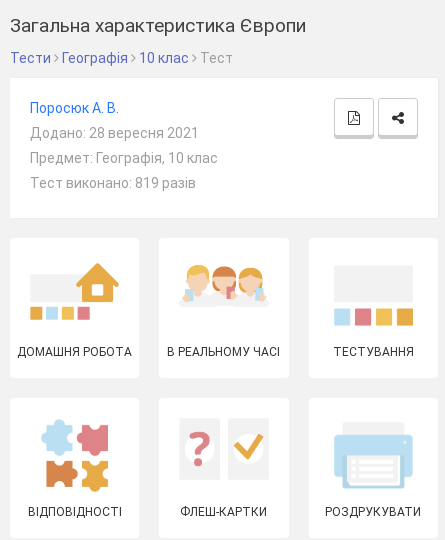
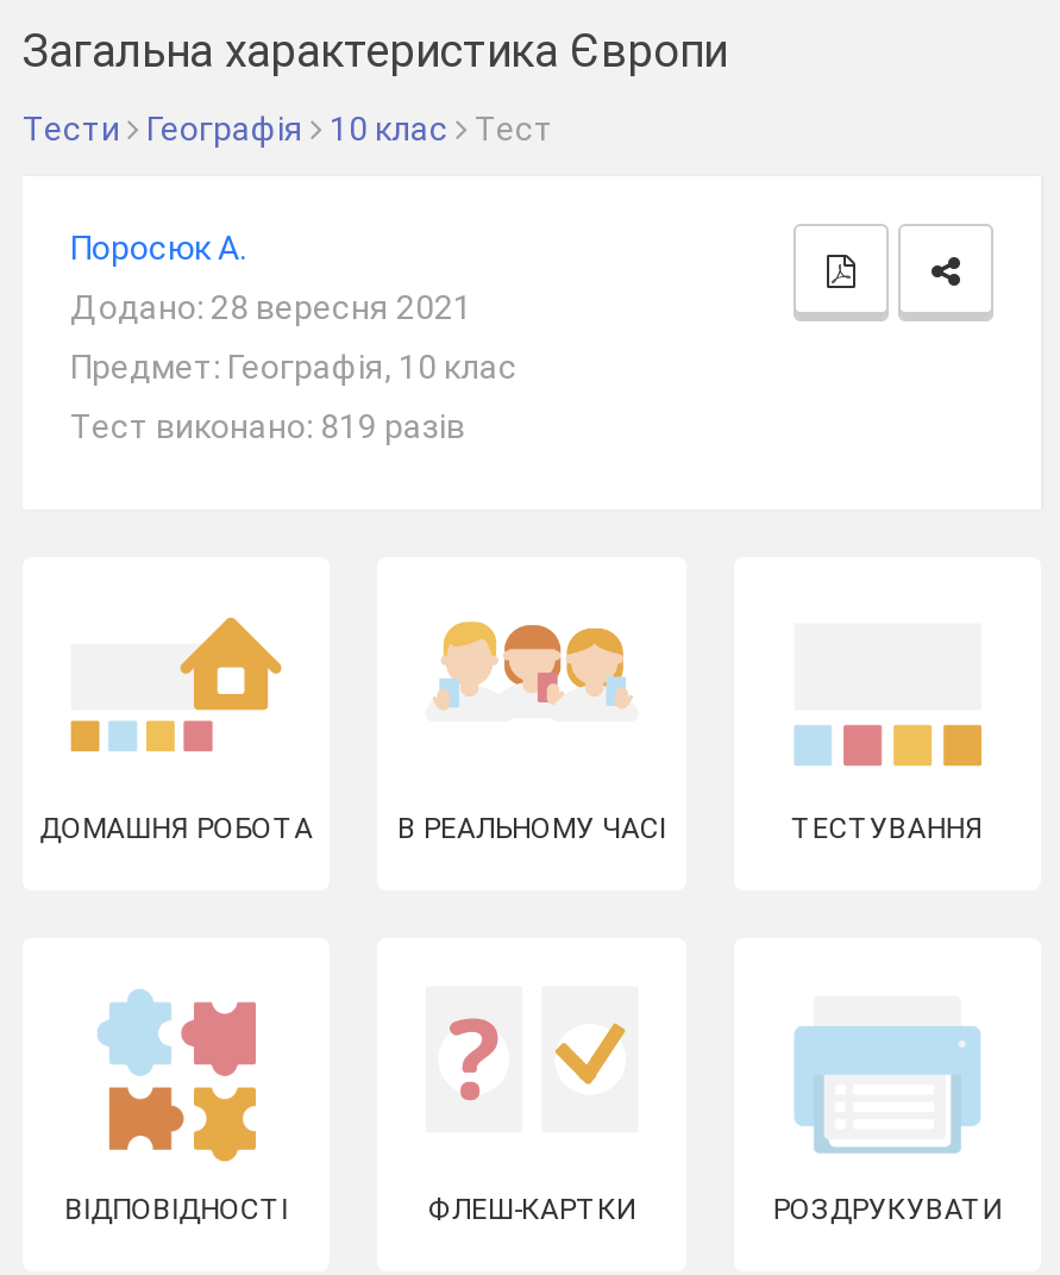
[30,100,119,116] Поросюк А. В. -> [70,229,246,267] Поросюк А.

